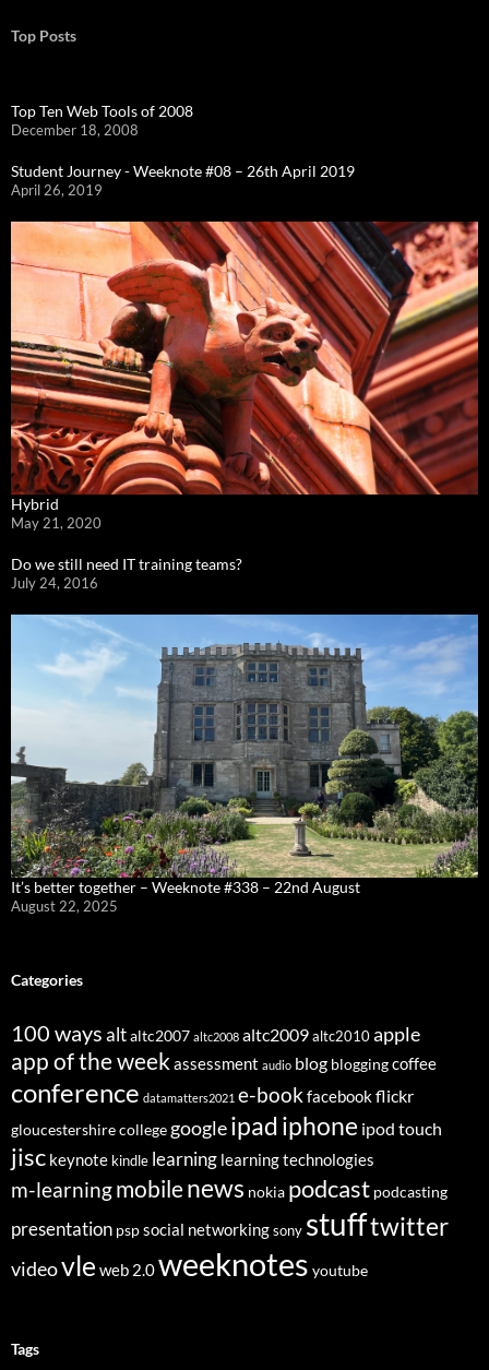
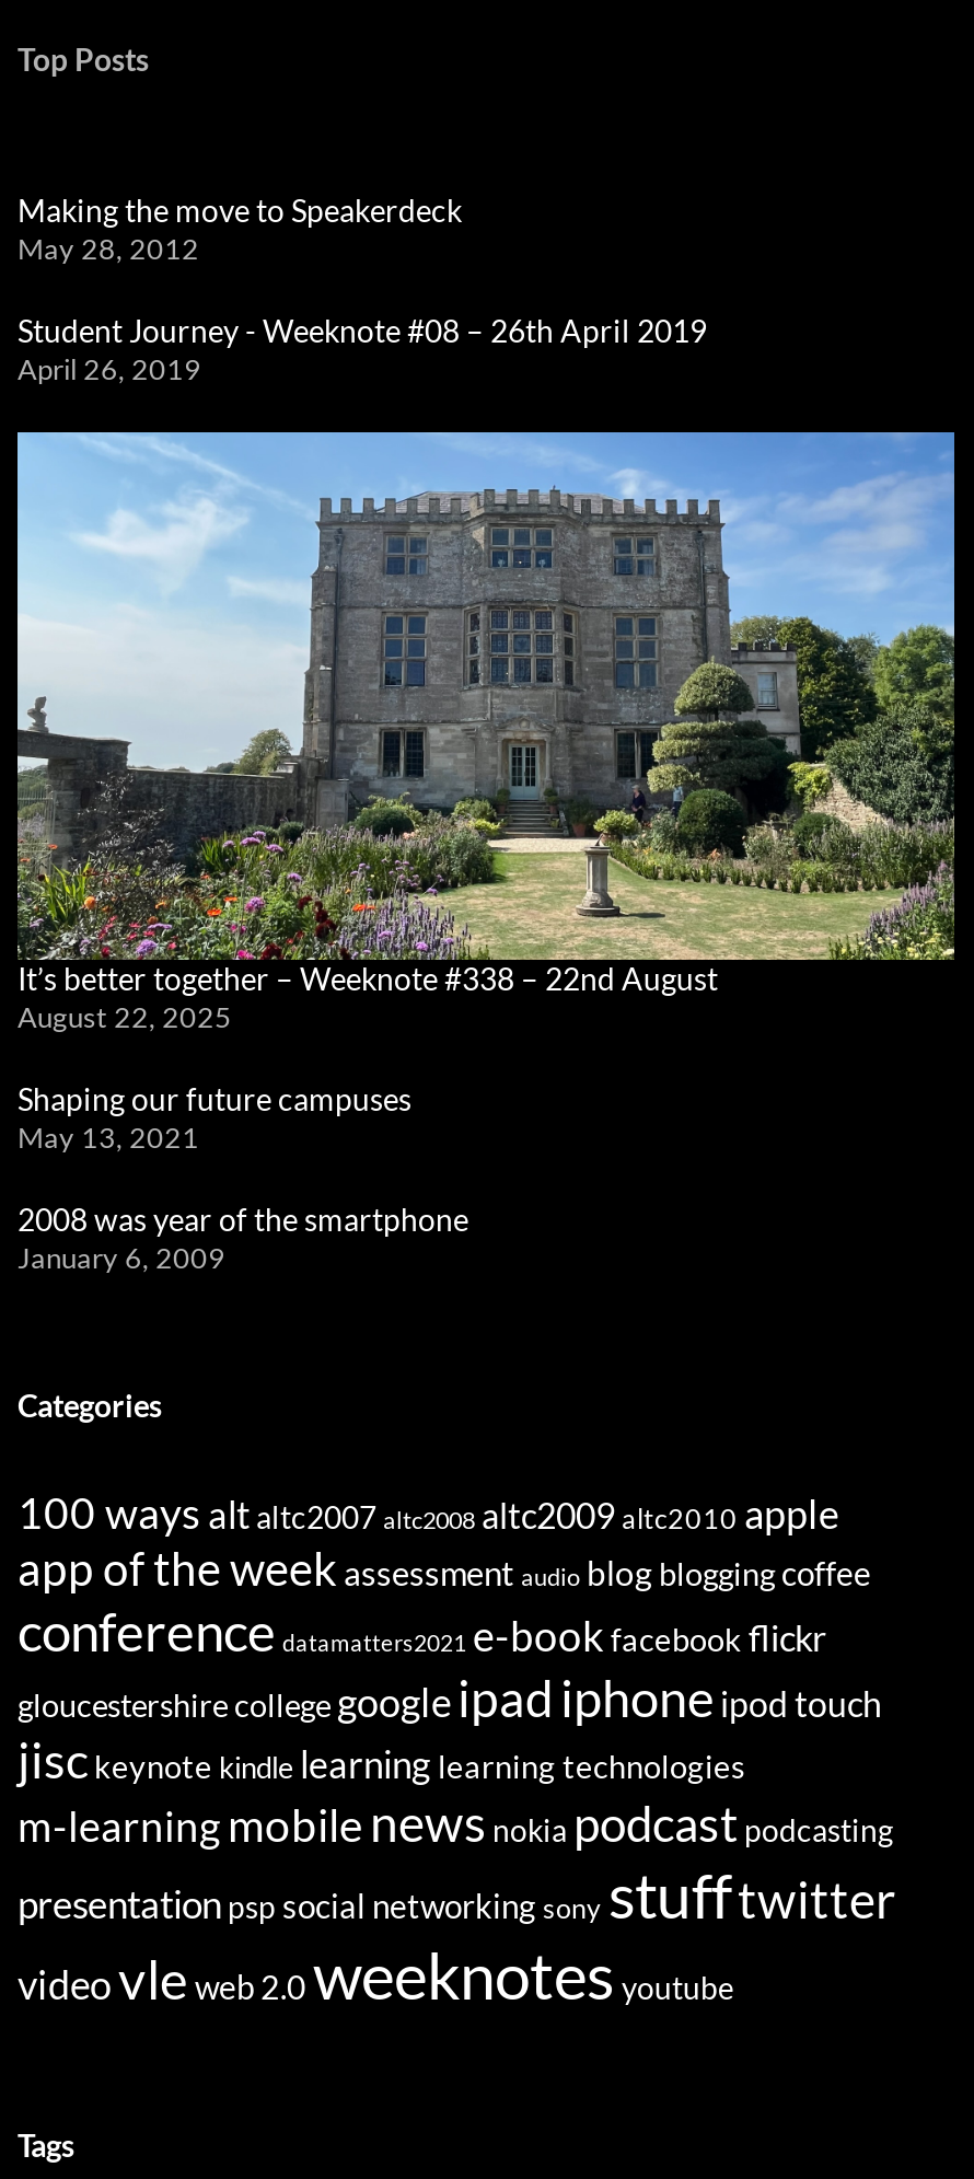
[11,101,193,139] Top Ten Web Tools of 2008 | December 18, 2008 -> [18,191,462,266] Making the move to Speakerdeck | May 28, 2012
[10,221,479,591] [image] | Hybrid | May 21, 2020 | Do we still need IT training teams? | July 24, 2016 -> none
moved [9,615,480,914] -> [13,432,959,1034]: [image] | It’s better together – Weeknote #338 – 22nd August | August 22, 2025
none -> [18,1080,468,1274] Shaping our future campuses | May 13, 2021 | 2008 was year of the smartphone | January 6, 2009

